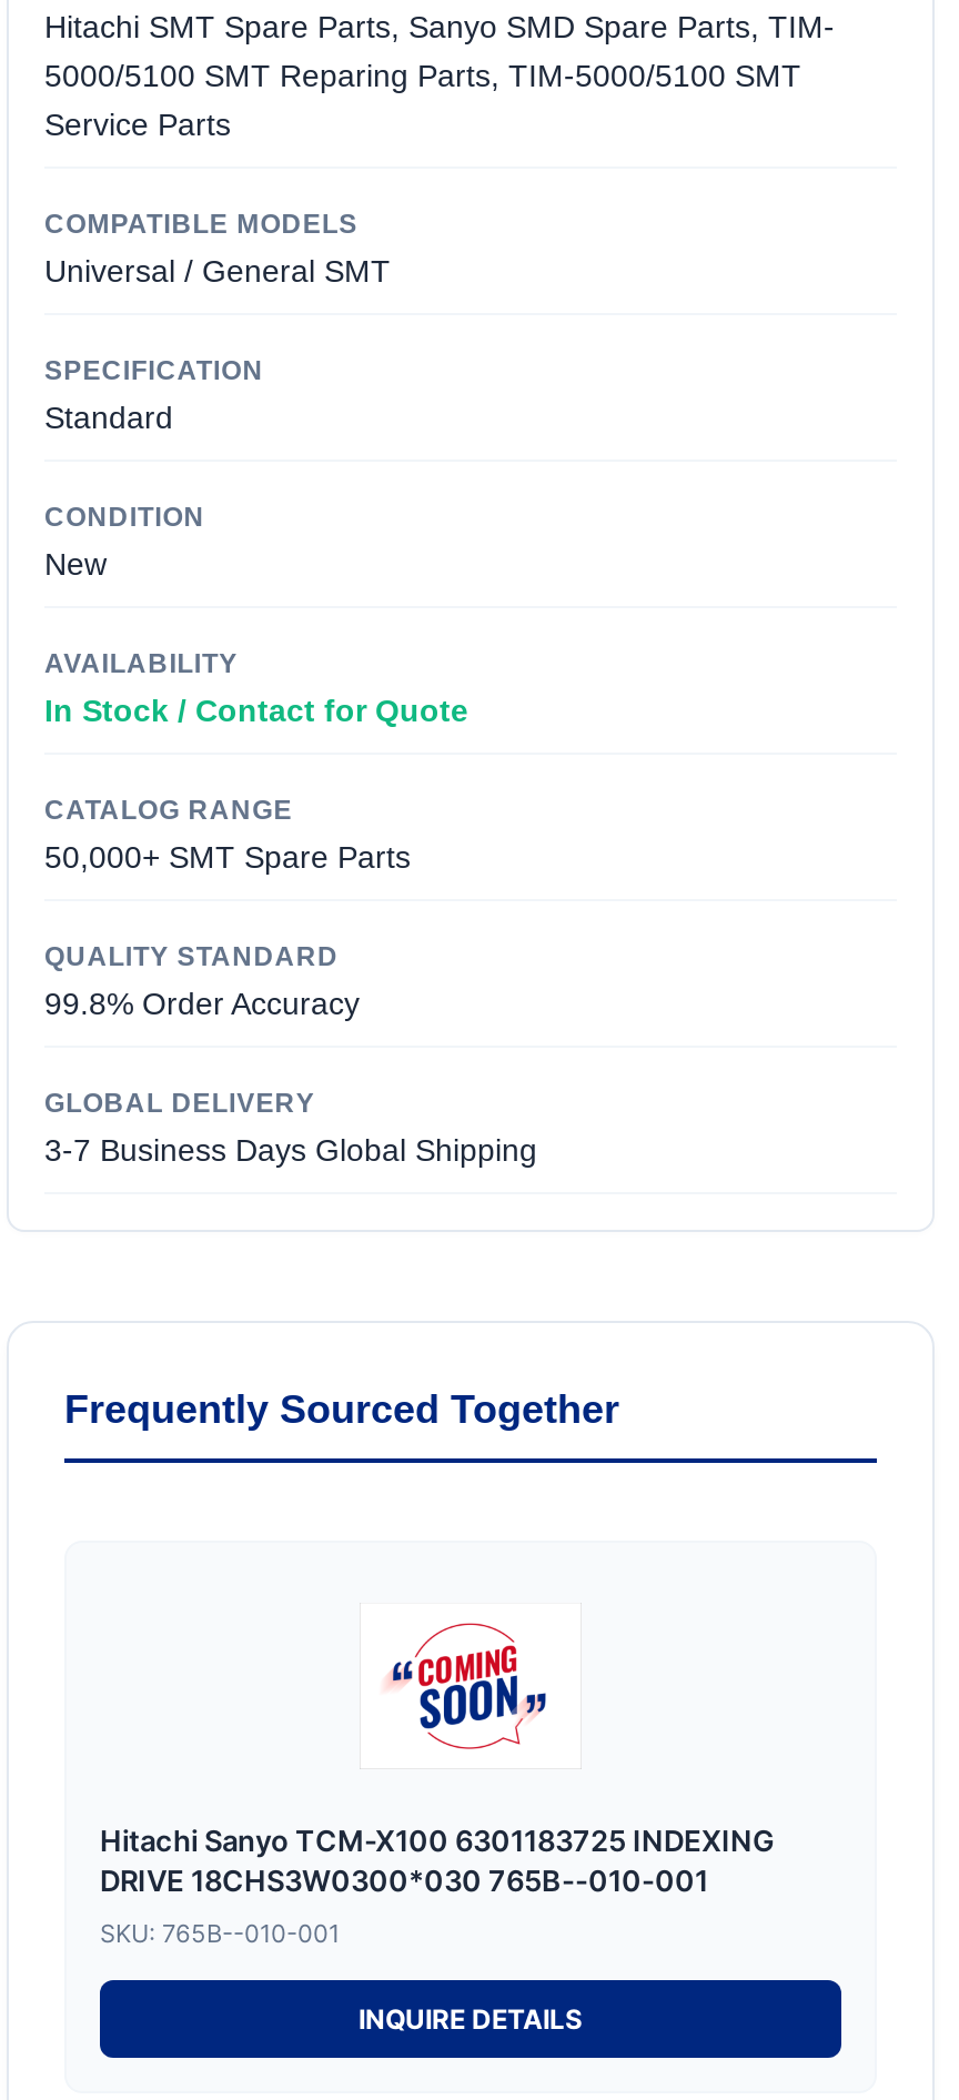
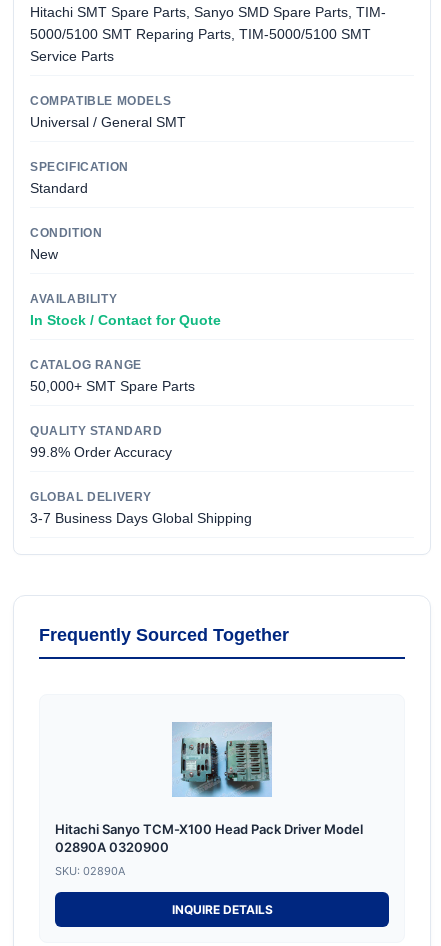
[100,1605,777,1897] [image] | Hitachi Sanyo TCM-X100 6301183725 INDEXING | DRIVE 18CHS3W0300*030 765B--010-001 -> [55,722,364,855] [image] | Hitachi Sanyo TCM-X100 Head Pack Driver Model | 02890A 0320900
[100,1917,340,1948] SKU: 765B--010-001 -> [55,864,125,878] SKU: 02890A

